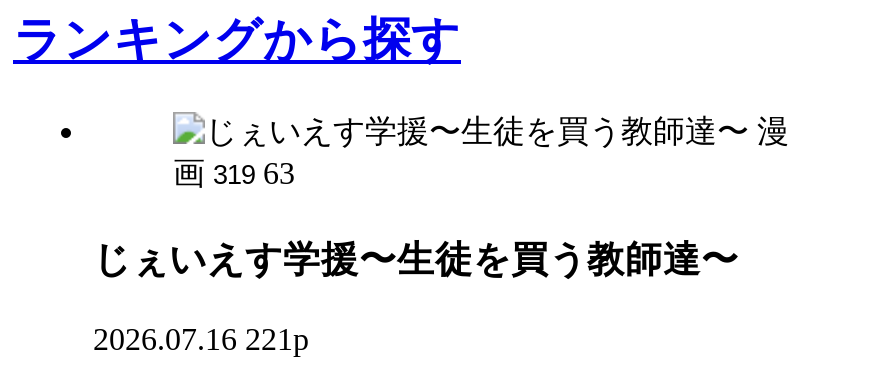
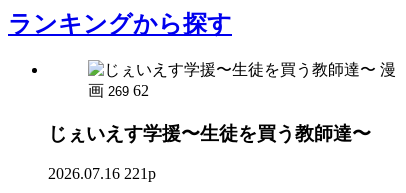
[173,156,295,190] 画 319 63 -> [88,82,149,99] 画 269 62

